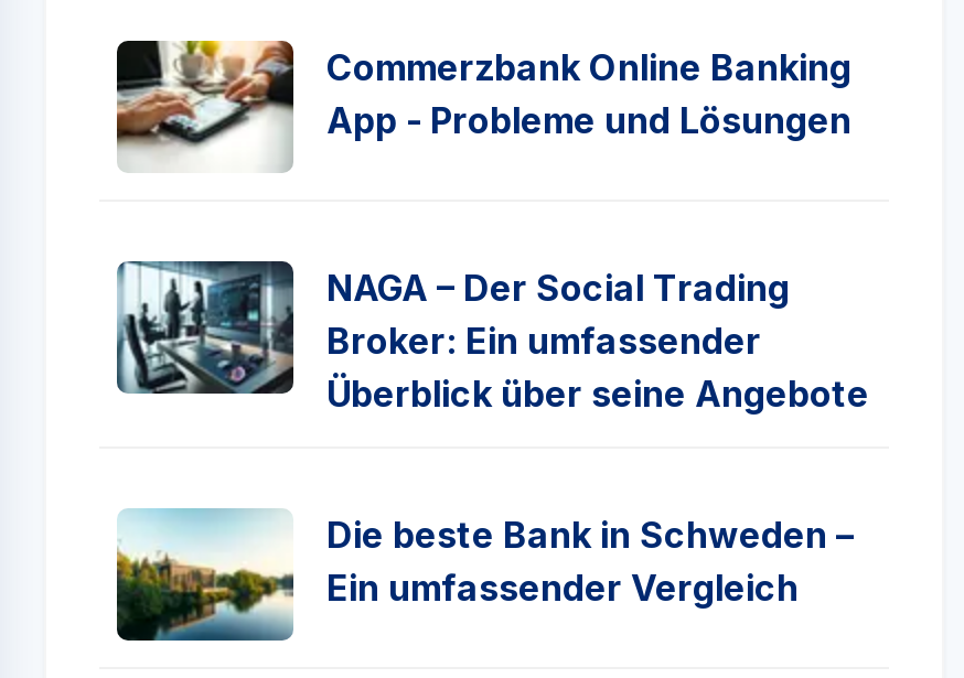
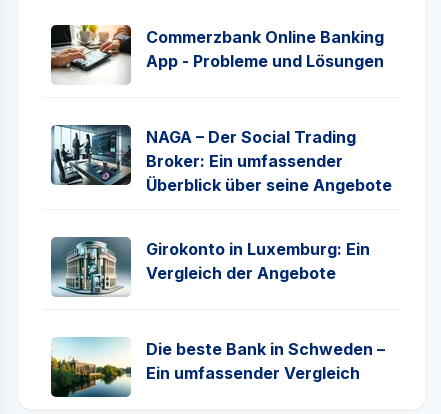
none -> [51,237,370,297] [image] | Girokonto in Luxemburg: Ein | Vergleich der Angebote

